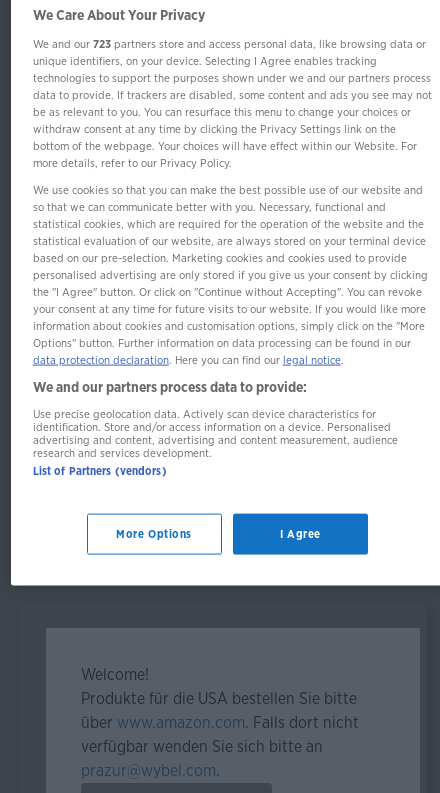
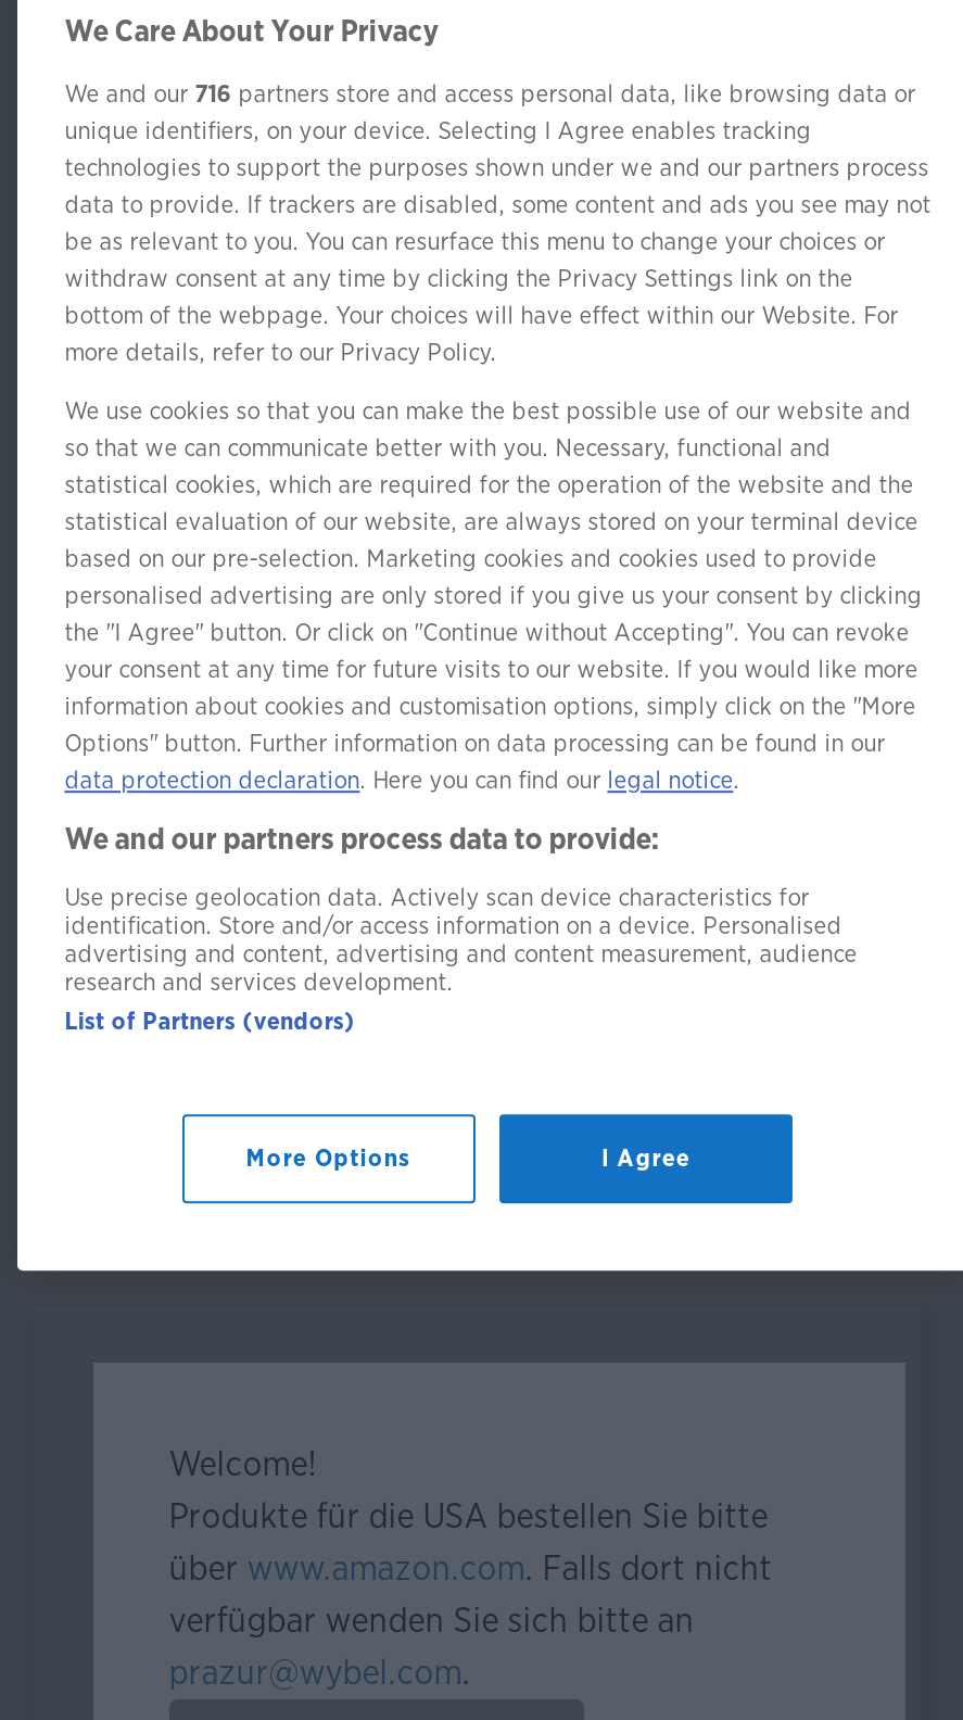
[33,39,426,50] We and our 723 partners store and access personal data, like browsing data or -> [64,83,916,107] We and our 716 partners store and access personal data, like browsing data or

